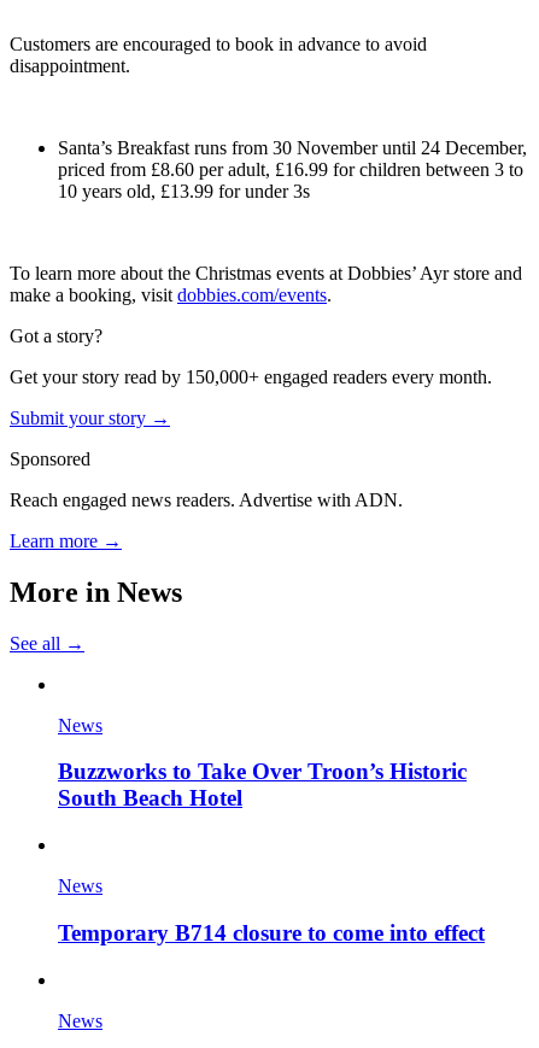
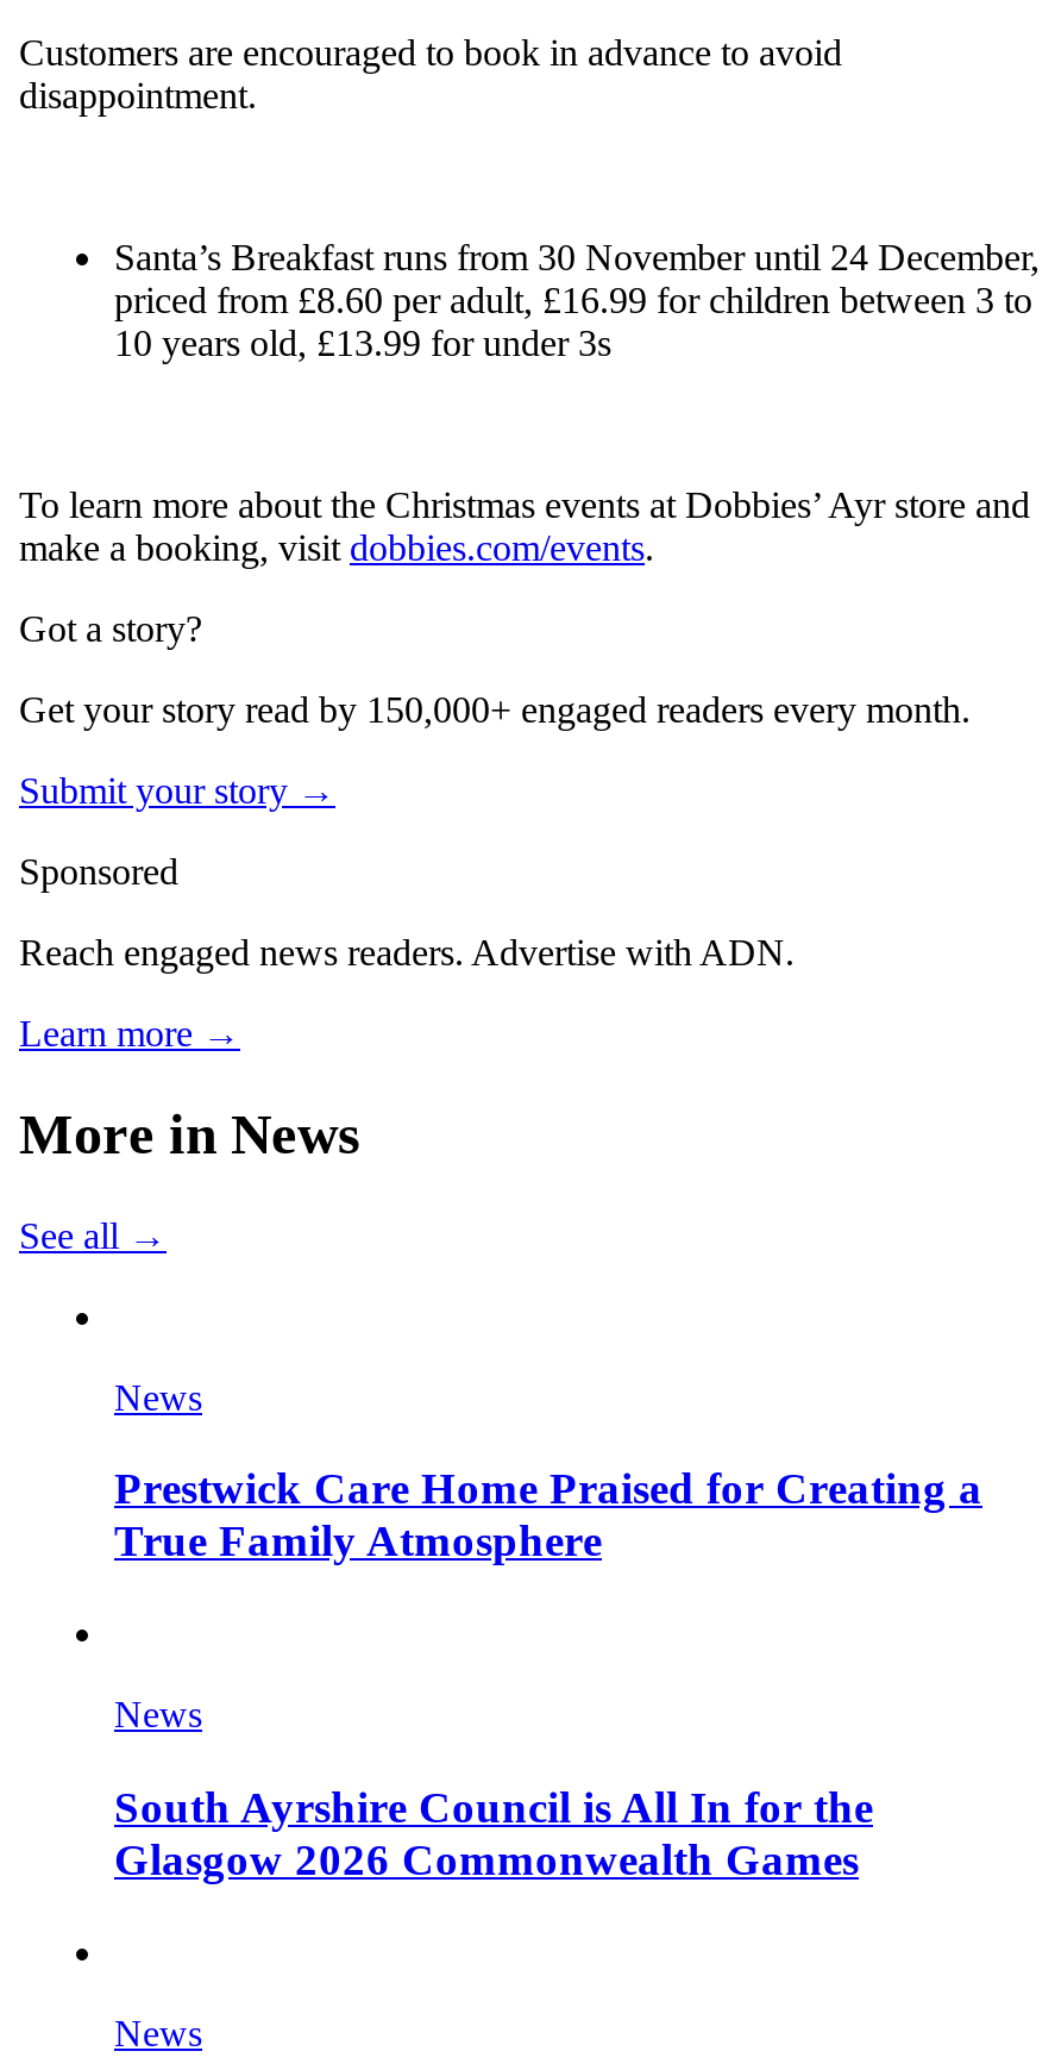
[58,759,467,811] Buzzworks to Take Over Troon’s Historic | South Beach Hotel -> [114,1464,982,1566] Prestwick Care Home Praised for Creating a | True Family Atmosphere
[58,920,485,945] Temporary B714 closure to come into effect -> [114,1781,873,1884] South Ayrshire Council is All In for the | Glasgow 2026 Commonwealth Games

